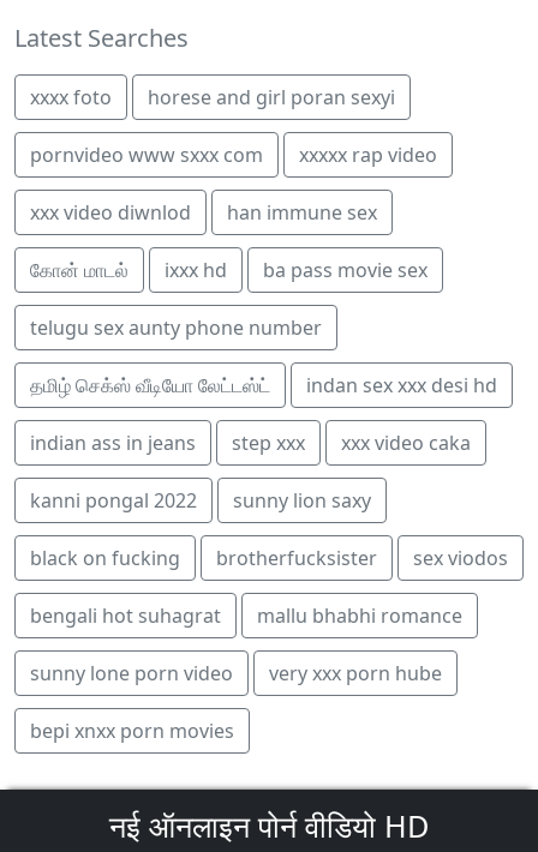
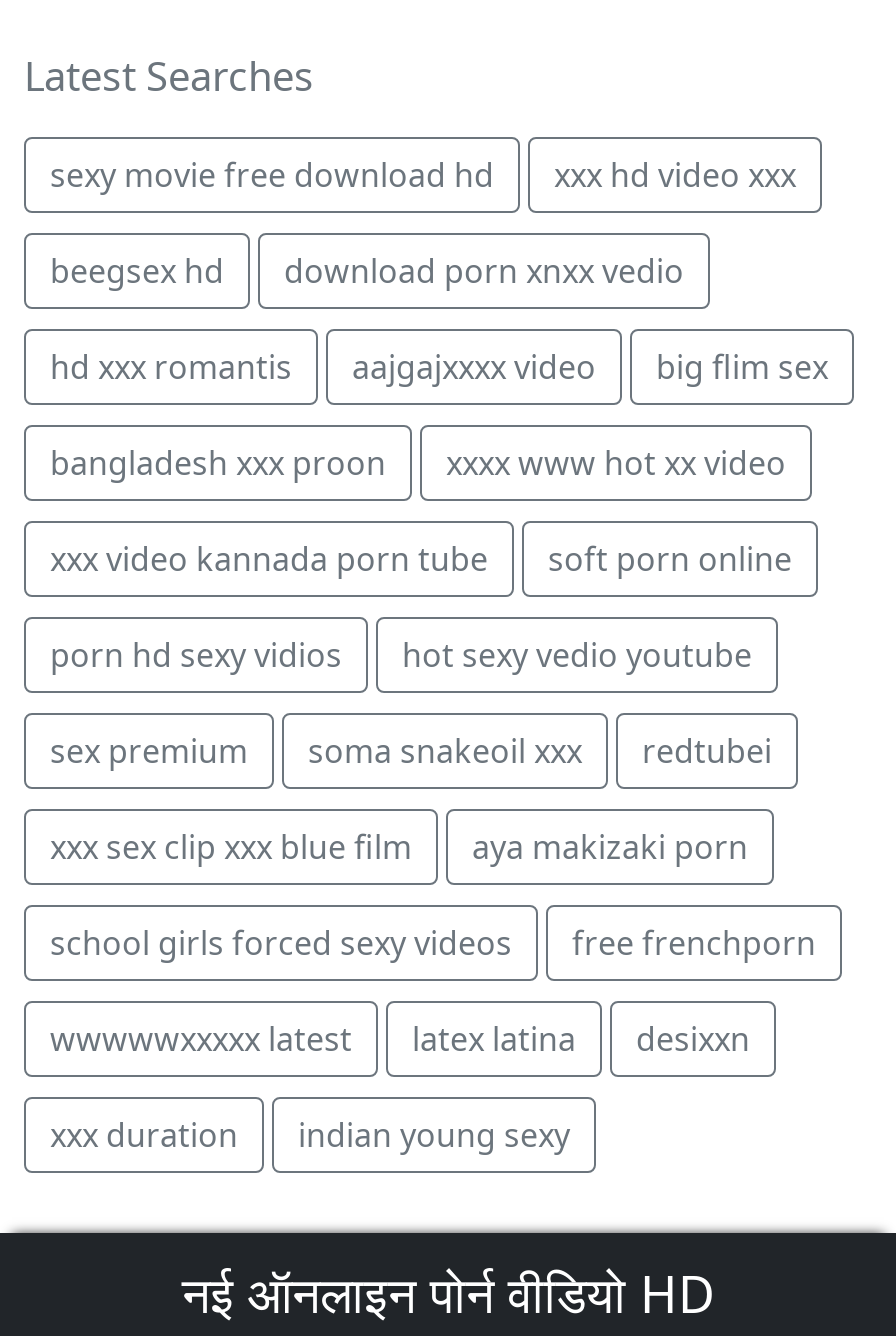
[30,83,508,743] xxxx foto | horese and girl poran sexyi | pornvideo www sxxx com | xxxxx rap video | xxx video diwnlod | han immune sex | கோன் மாடல் | ixxx hd | ba pass movie sex | telugu sex aunty phone number | தமிழ் செக்ஸ் வீடியோ லேட்டஸ்ட் | indan sex xxx desi hd | indian ass in jeans | step xxx | xxx video caka | kanni pongal 2022 | sunny lion saxy | black on fucking | brotherfucksister | sex viodos | bengali hot suhagrat | mallu bhabhi romance | sunny lone porn video | very xxx porn hube | bepi xnxx porn movies -> [50,152,828,1156] sexy movie free download hd | xxx hd video xxx | beegsex hd | download porn xnxx vedio | hd xxx romantis | aajgajxxxx video | big flim sex | bangladesh xxx proon | xxxx www hot xx video | xxx video kannada porn tube | soft porn online | porn hd sexy vidios | hot sexy vedio youtube | sex premium | soma snakeoil xxx | redtubei | xxx sex clip xxx blue film | aya makizaki porn | school girls forced sexy videos | free frenchporn | wwwwwxxxxx latest | latex latina | desixxn | xxx duration | indian young sexy

